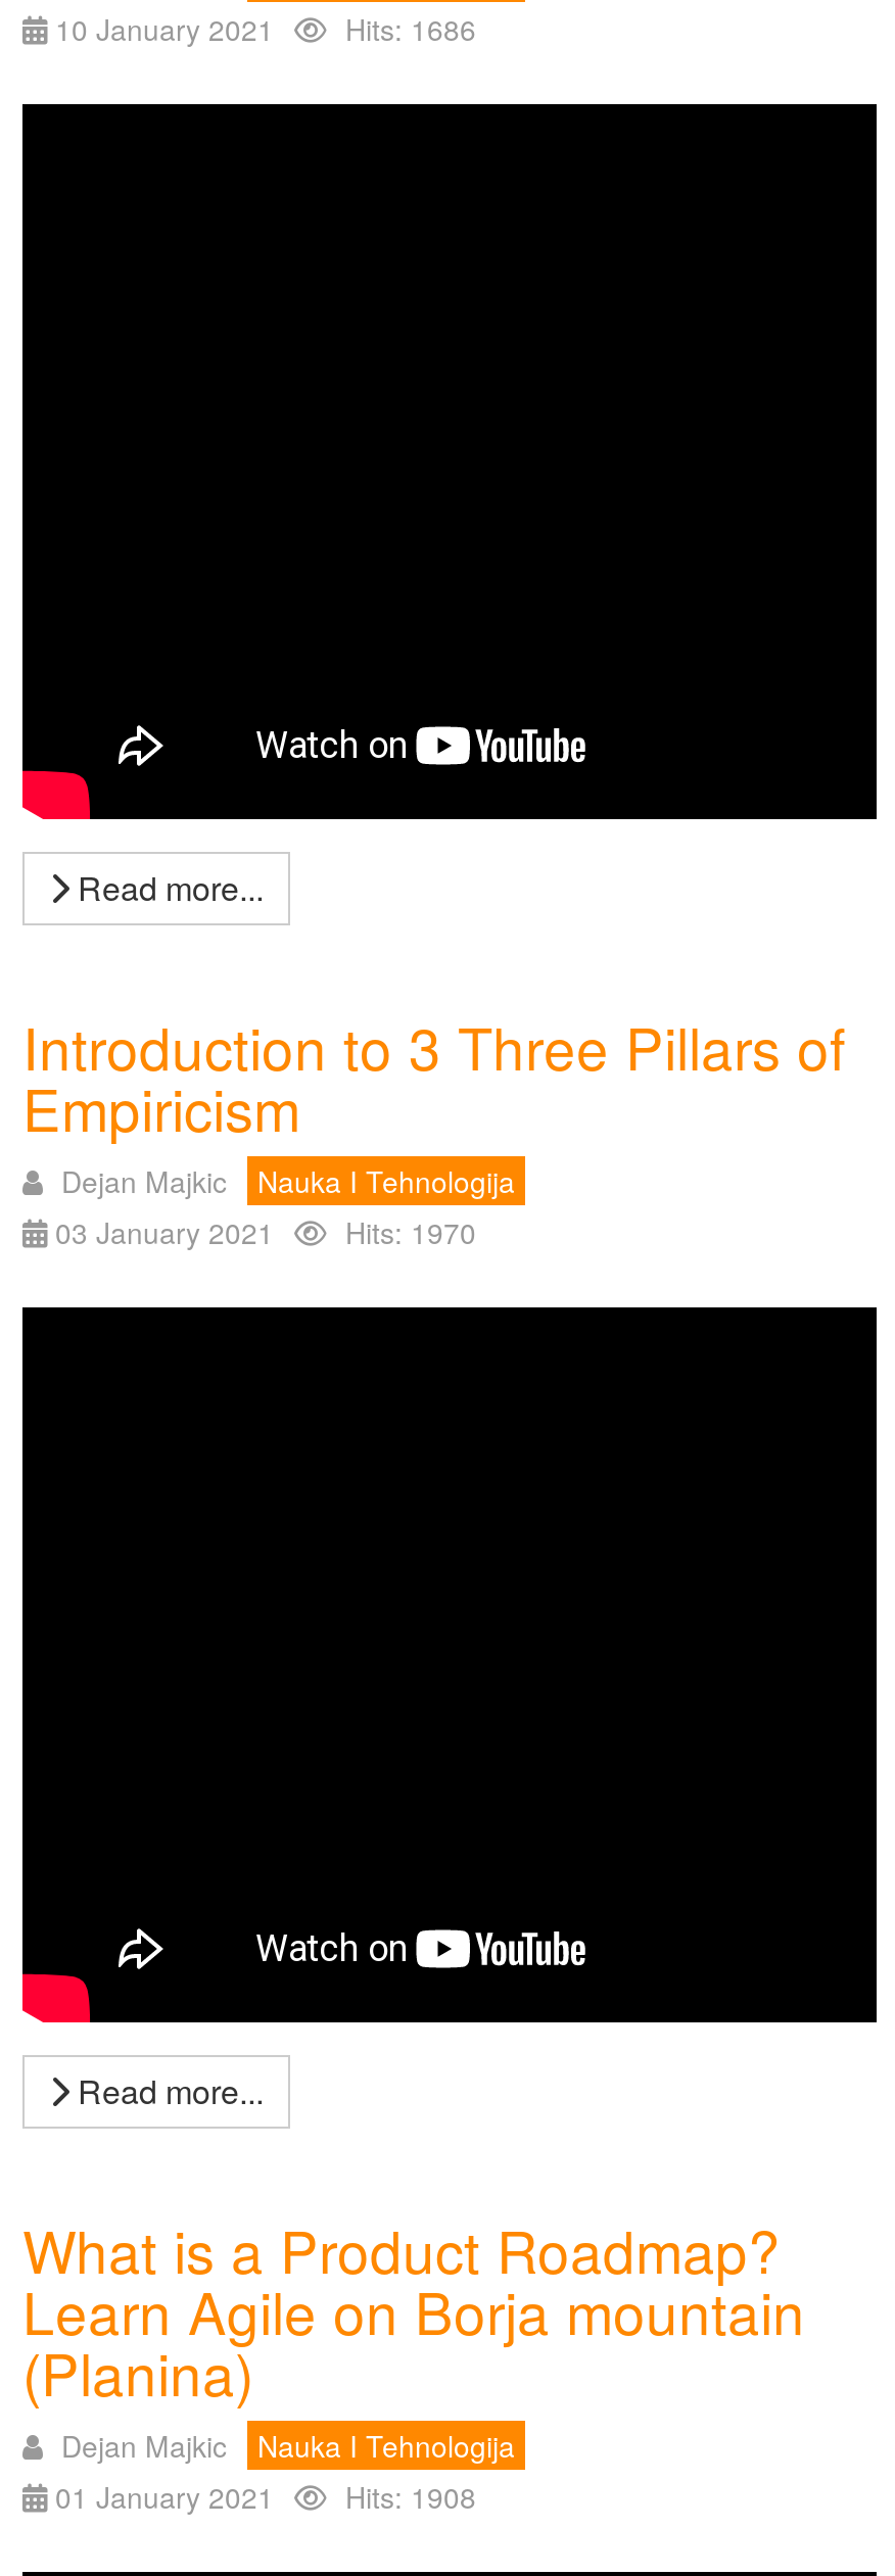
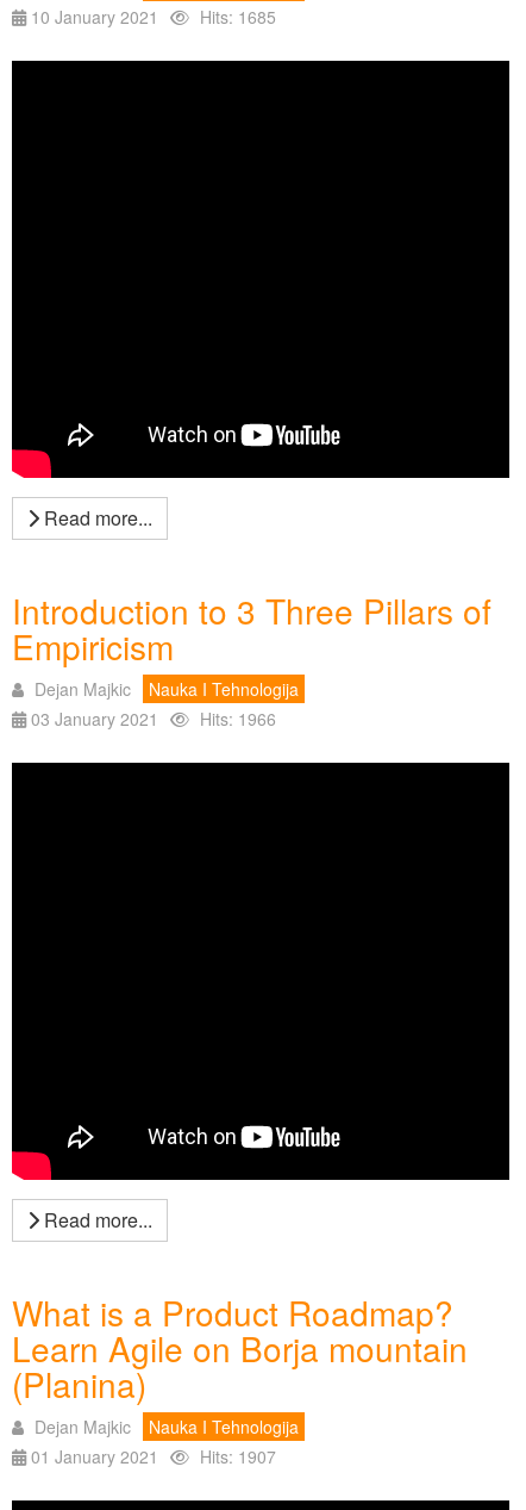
[55,8,476,49] 10 January 2021 Hits: 1686 -> [31,5,276,29] 10 January 2021 Hits: 1685
[55,1211,476,1252] 03 January 2021 Hits: 1970 -> [31,707,276,731] 03 January 2021 Hits: 1966
[55,2476,476,2517] 01 January 2021 Hits: 1908 -> [31,1444,276,1468] 01 January 2021 Hits: 1907

